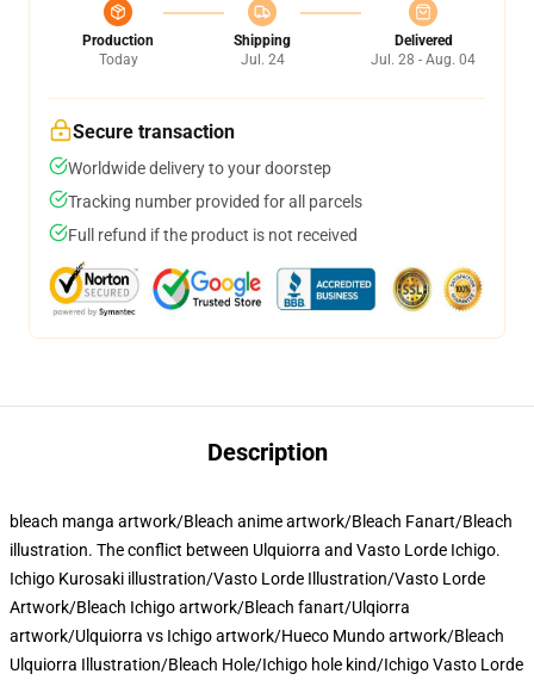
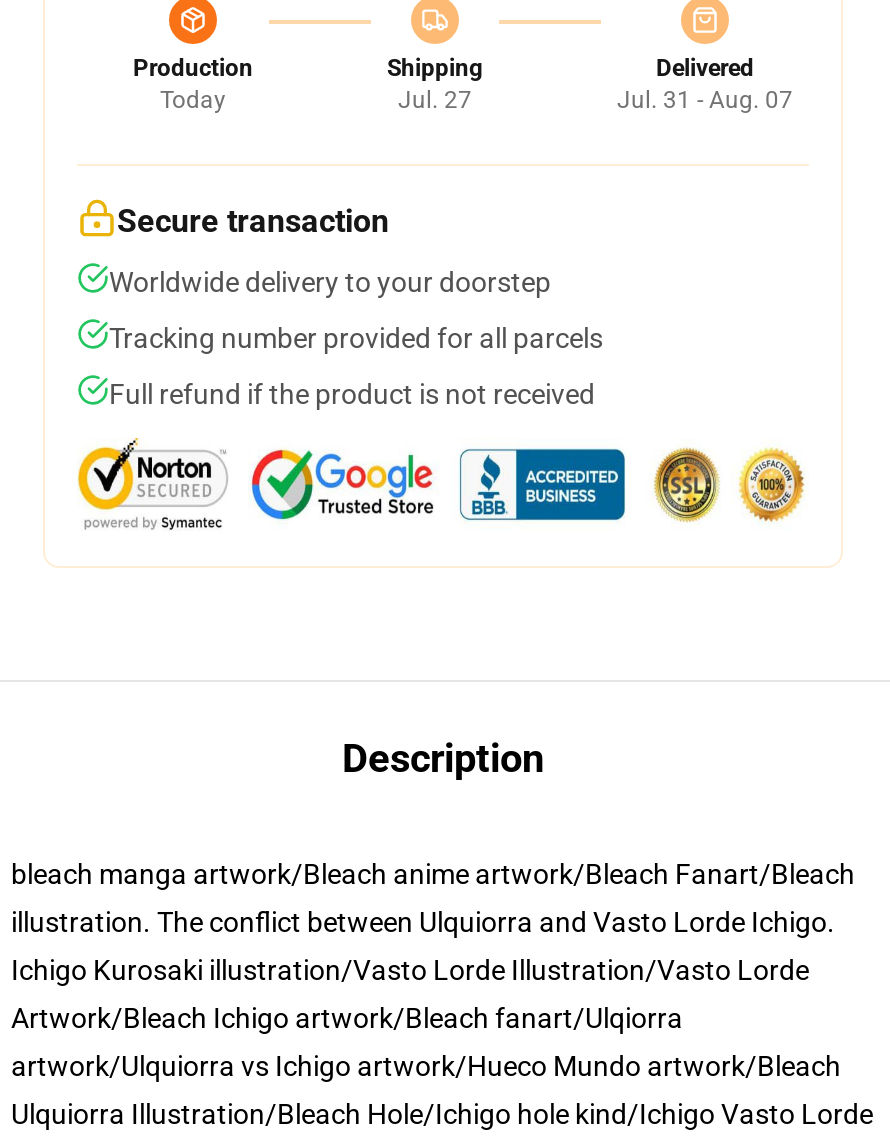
[240,51,284,68] Jul. 24 -> [398,86,472,114] Jul. 27
[371,51,476,68] Jul. 28 - Aug. 04 -> [617,86,793,114] Jul. 31 - Aug. 07

